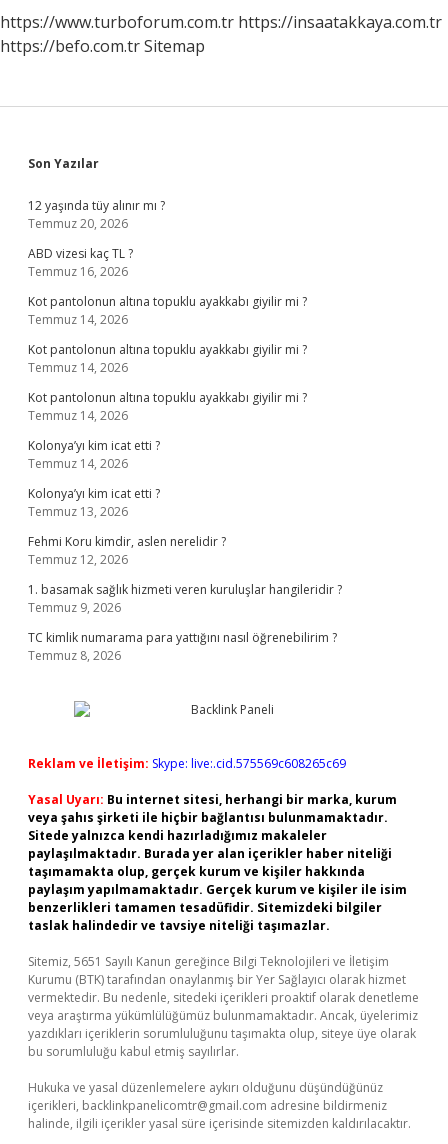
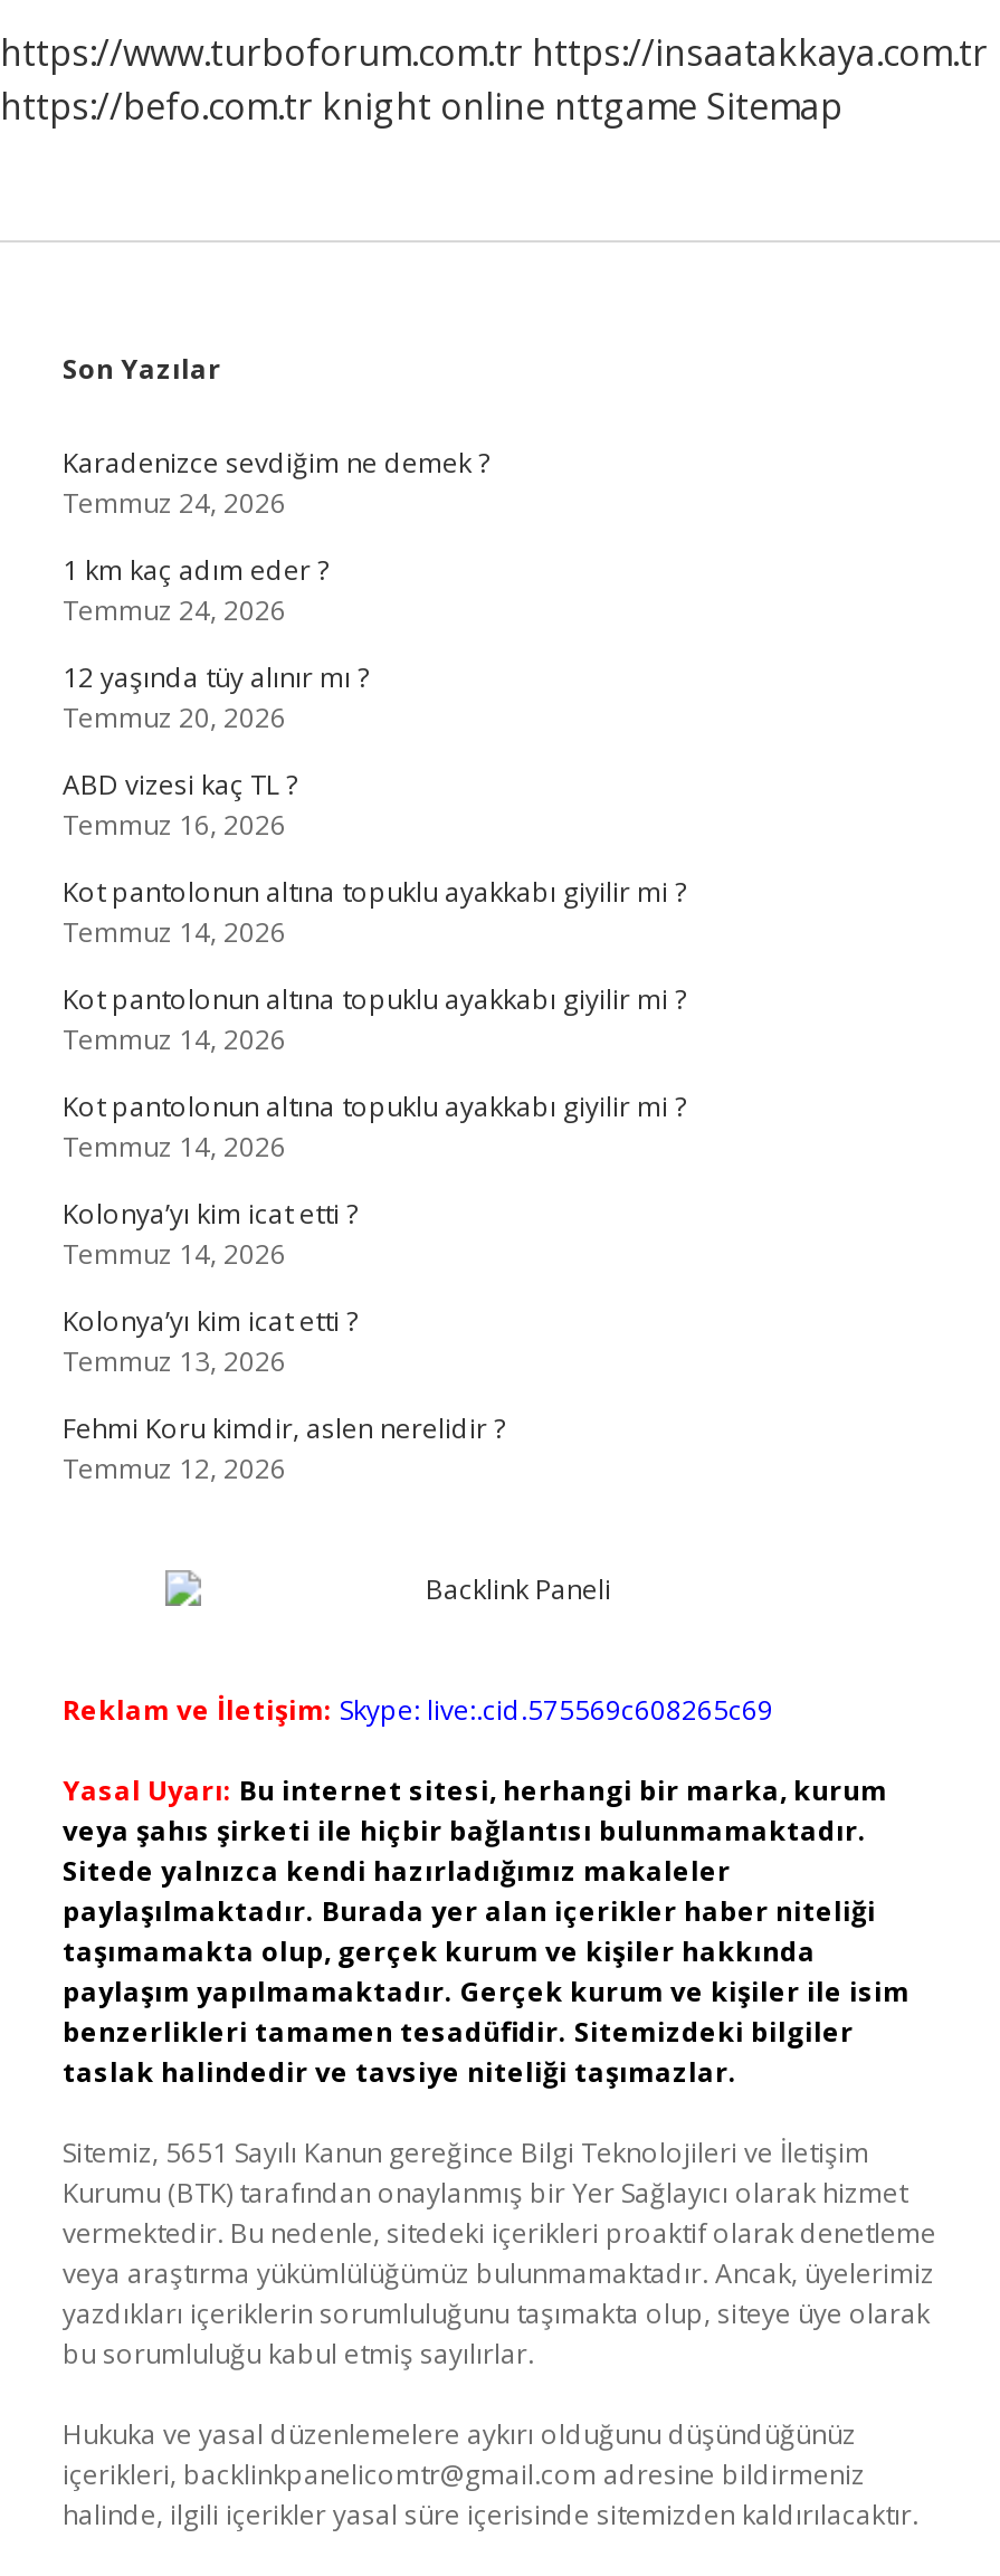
[0,35,205,57] https://befo.com.tr Sitemap -> [0,82,842,131] https://befo.com.tr knight online nttgame Sitemap
none -> [63,444,489,629] Karadenizce sevdiğim ne demek ? | Temmuz 24, 2026 | 1 km kaç adım eder ? | Temmuz 24, 2026
moved [28,197,307,568] -> [63,658,686,1487]: 12 yaşında tüy alınır mı ? | Temmuz 20, 2026 | ABD vizesi kaç TL ? | ... | Fehmi Koru kimdir, aslen nerelidir ? | Temmuz 12, 2026
[28,581,342,664] 1. basamak sağlık hizmeti veren kuruluşlar hangileridir ? | Temmuz 9, 2026 | TC kimlik numarama para yattığını nasıl öğrenebilirim ? | Temmuz 8, 2026 -> none

